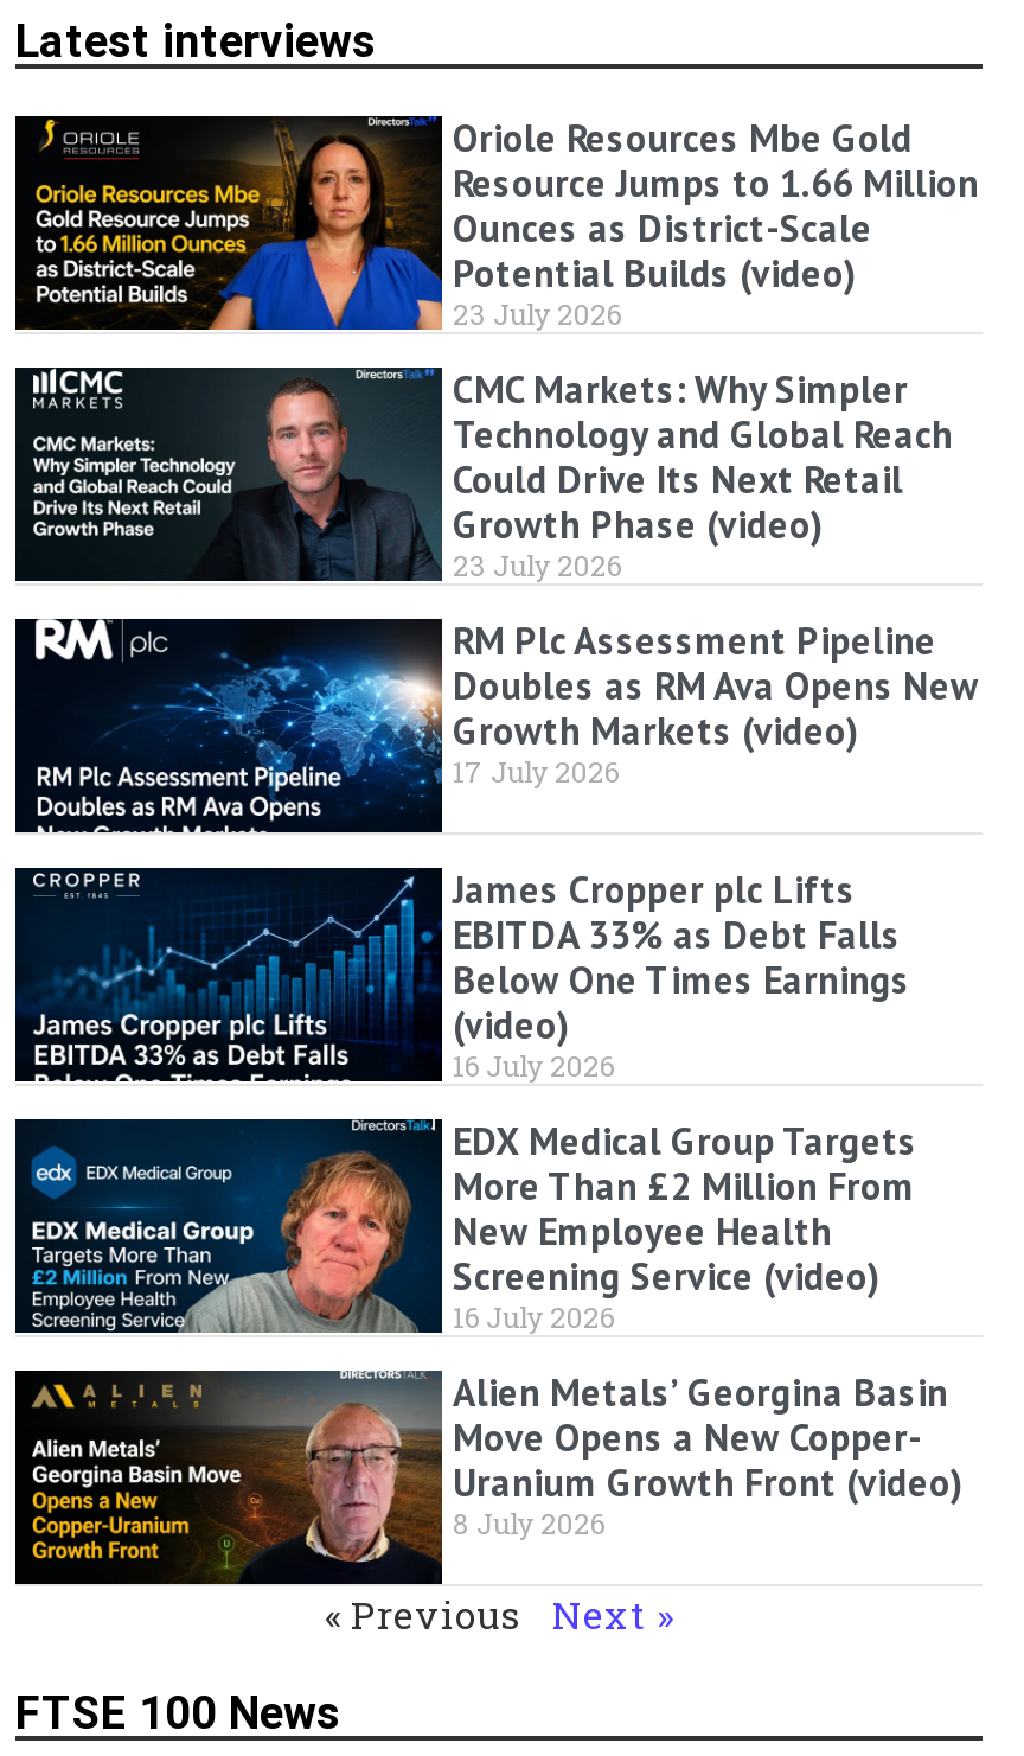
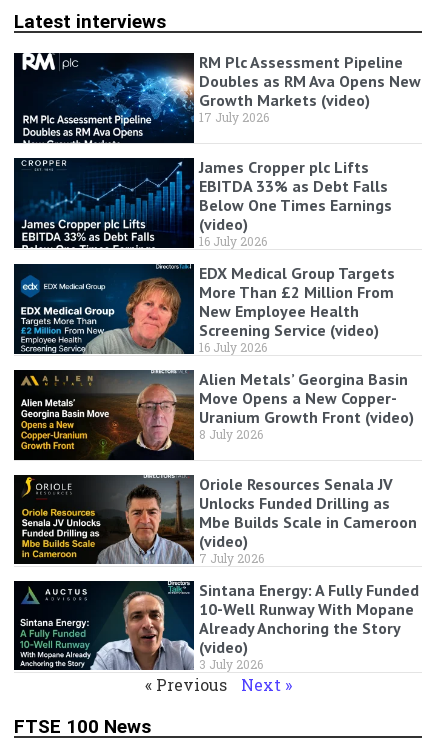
[34,114,979,583] [image] | Oriole Resources Mbe Gold | Resource Jumps to 1.66 Million | Ounces as District-Scale | Potential Builds (video) | 23 July 2026 | CMC Markets: Why Simpler | Technology and Global Reach | Could Drive Its Next Retail | Growth Phase (video) | 23 July 2026 -> none
[20,368,418,581] [image] -> none
moved [27,614,979,1541] -> [19,51,420,442]: [image] | RM Plc Assessment Pipeline | Doubles as RM Ava Opens New | ... | Uranium Growth Front (video) | 8 July 2026
none -> [14,473,418,671] [image] | Oriole Resources Senala JV | Unlocks Funded Drilling as | Mbe Builds Scale in Cameroon | (video) | 7 July 2026 | Sintana Energy: A Fully Funded | 10-Well Runway With Mopane | Already Anchoring the Story | (video) | 3 July 2026
none -> [14,580,184,671] [image]

